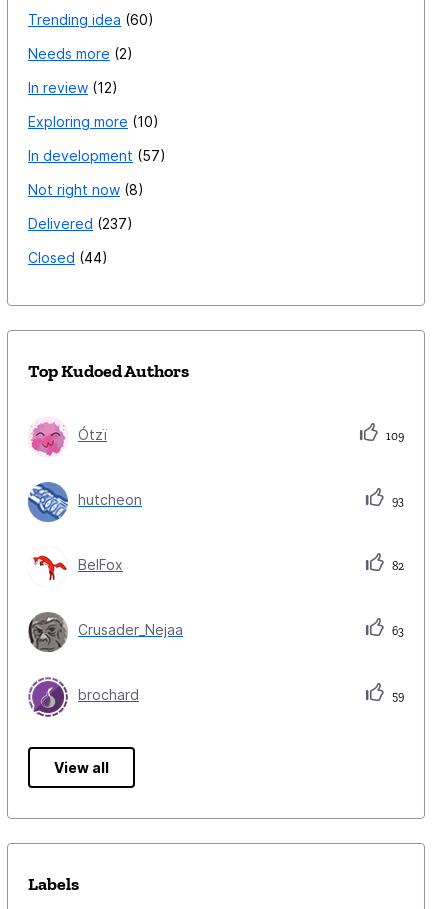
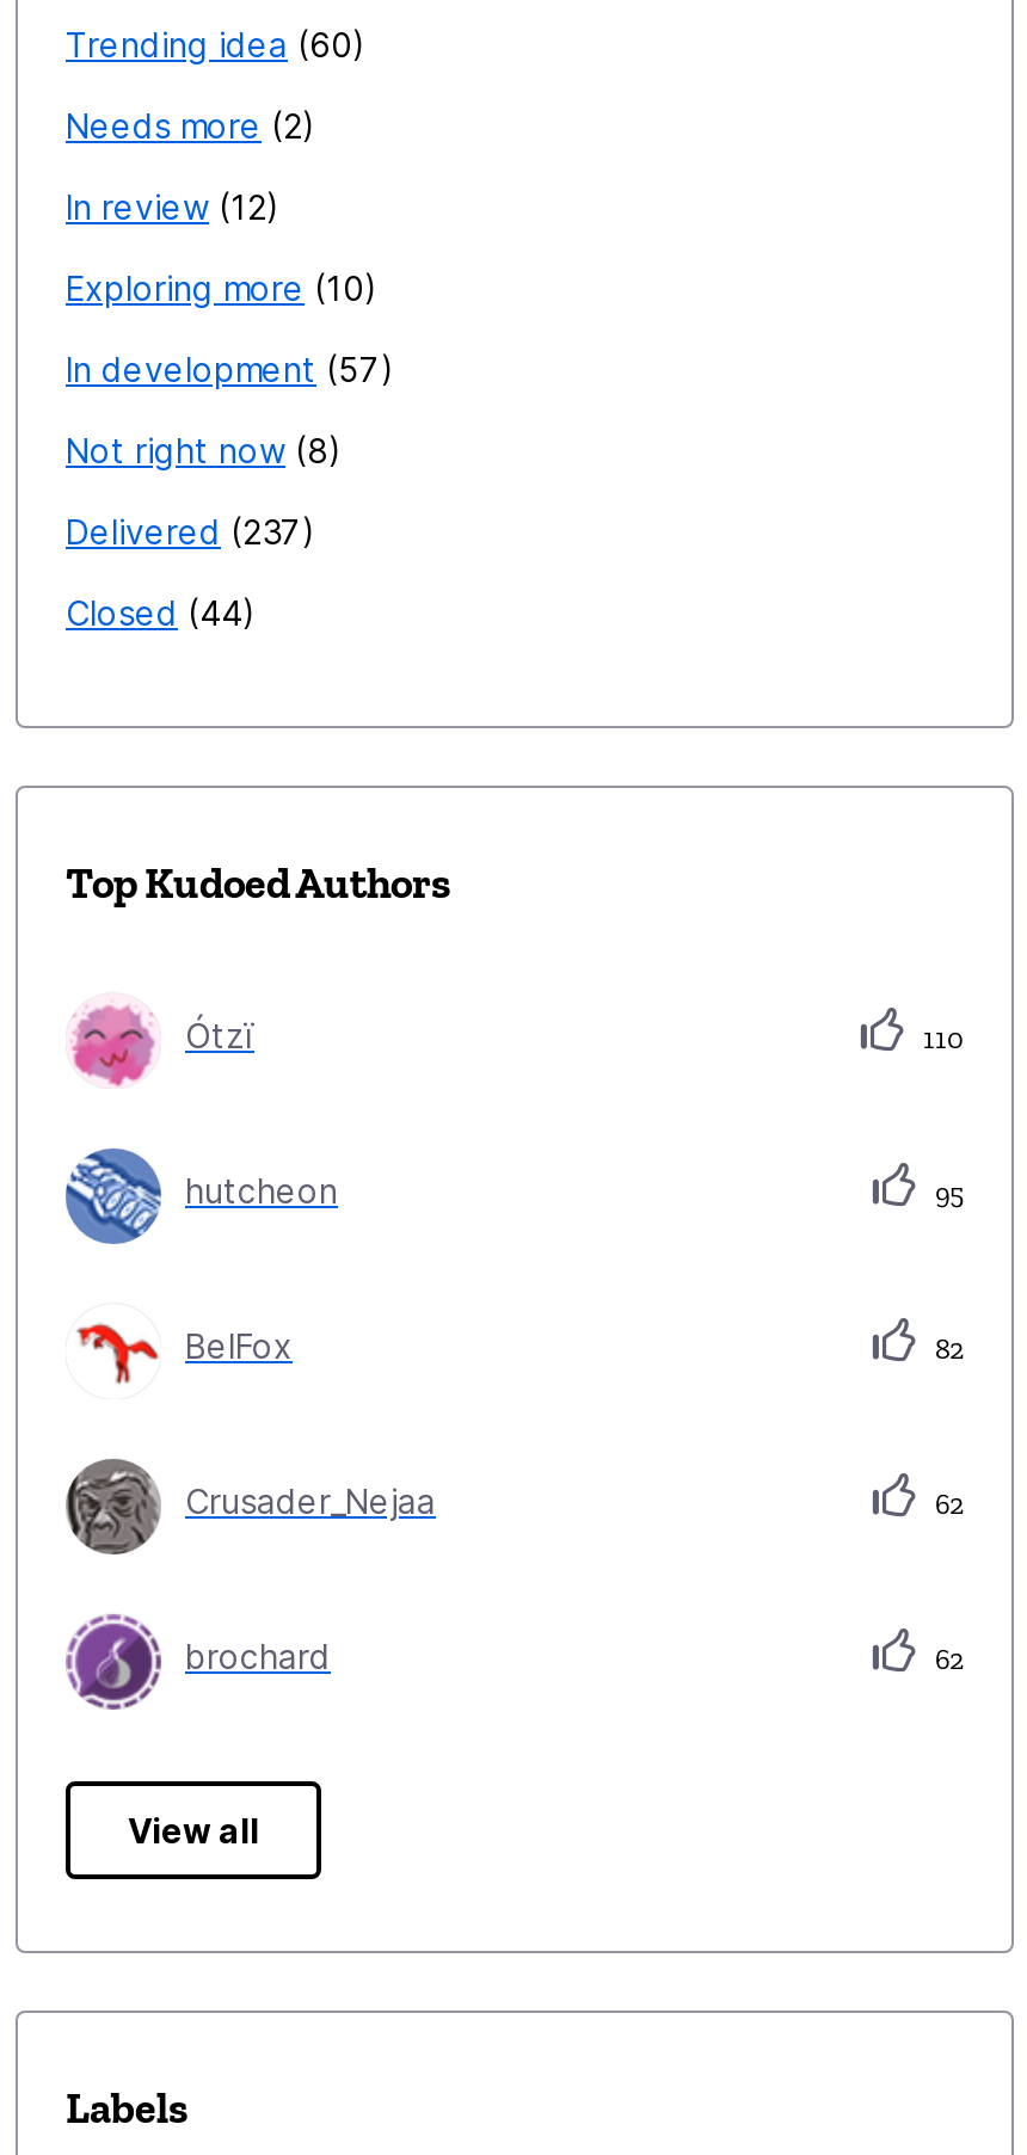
[383,429,404,443] 109 -> [916,1022,964,1056] 110
[389,494,404,508] 93 -> [928,1178,964,1211] 95
[389,624,404,638] 63 -> [928,1488,964,1522] 62
[389,689,404,703] 59 -> [928,1643,964,1677] 62

